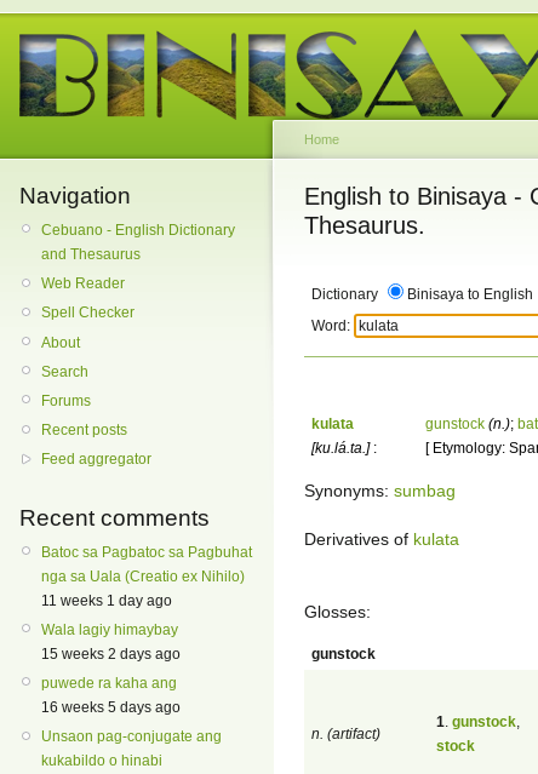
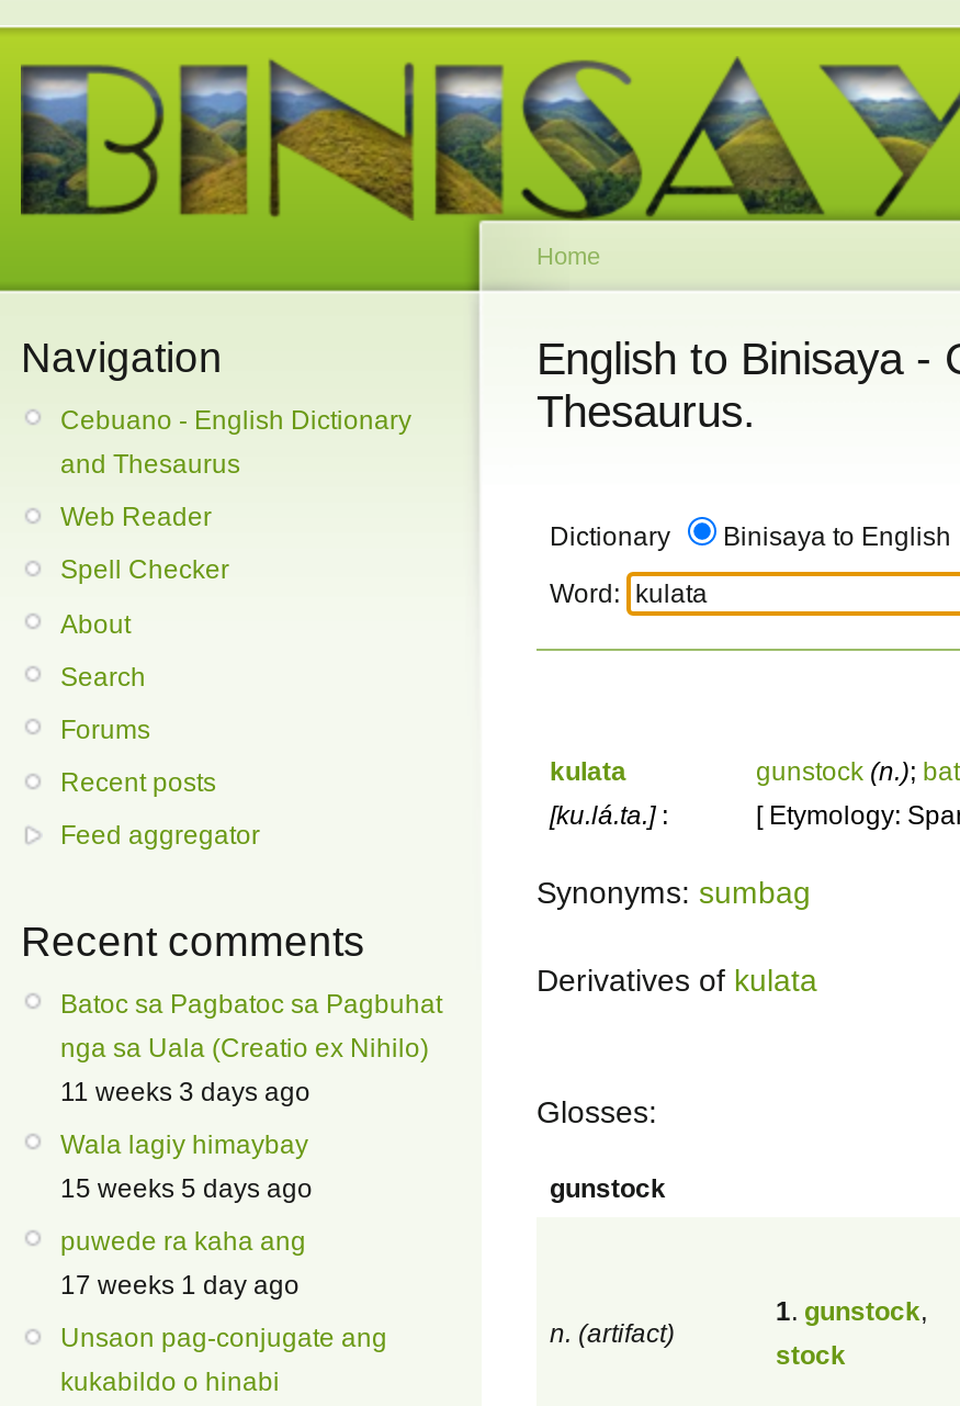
[41,592,172,609] 11 weeks 1 day ago -> [60,1076,310,1107] 11 weeks 3 days ago
[41,645,181,662] 15 weeks 2 days ago -> [60,1173,313,1204] 15 weeks 5 days ago
[41,699,181,716] 16 weeks 5 days ago -> [60,1270,300,1301] 17 weeks 1 day ago

